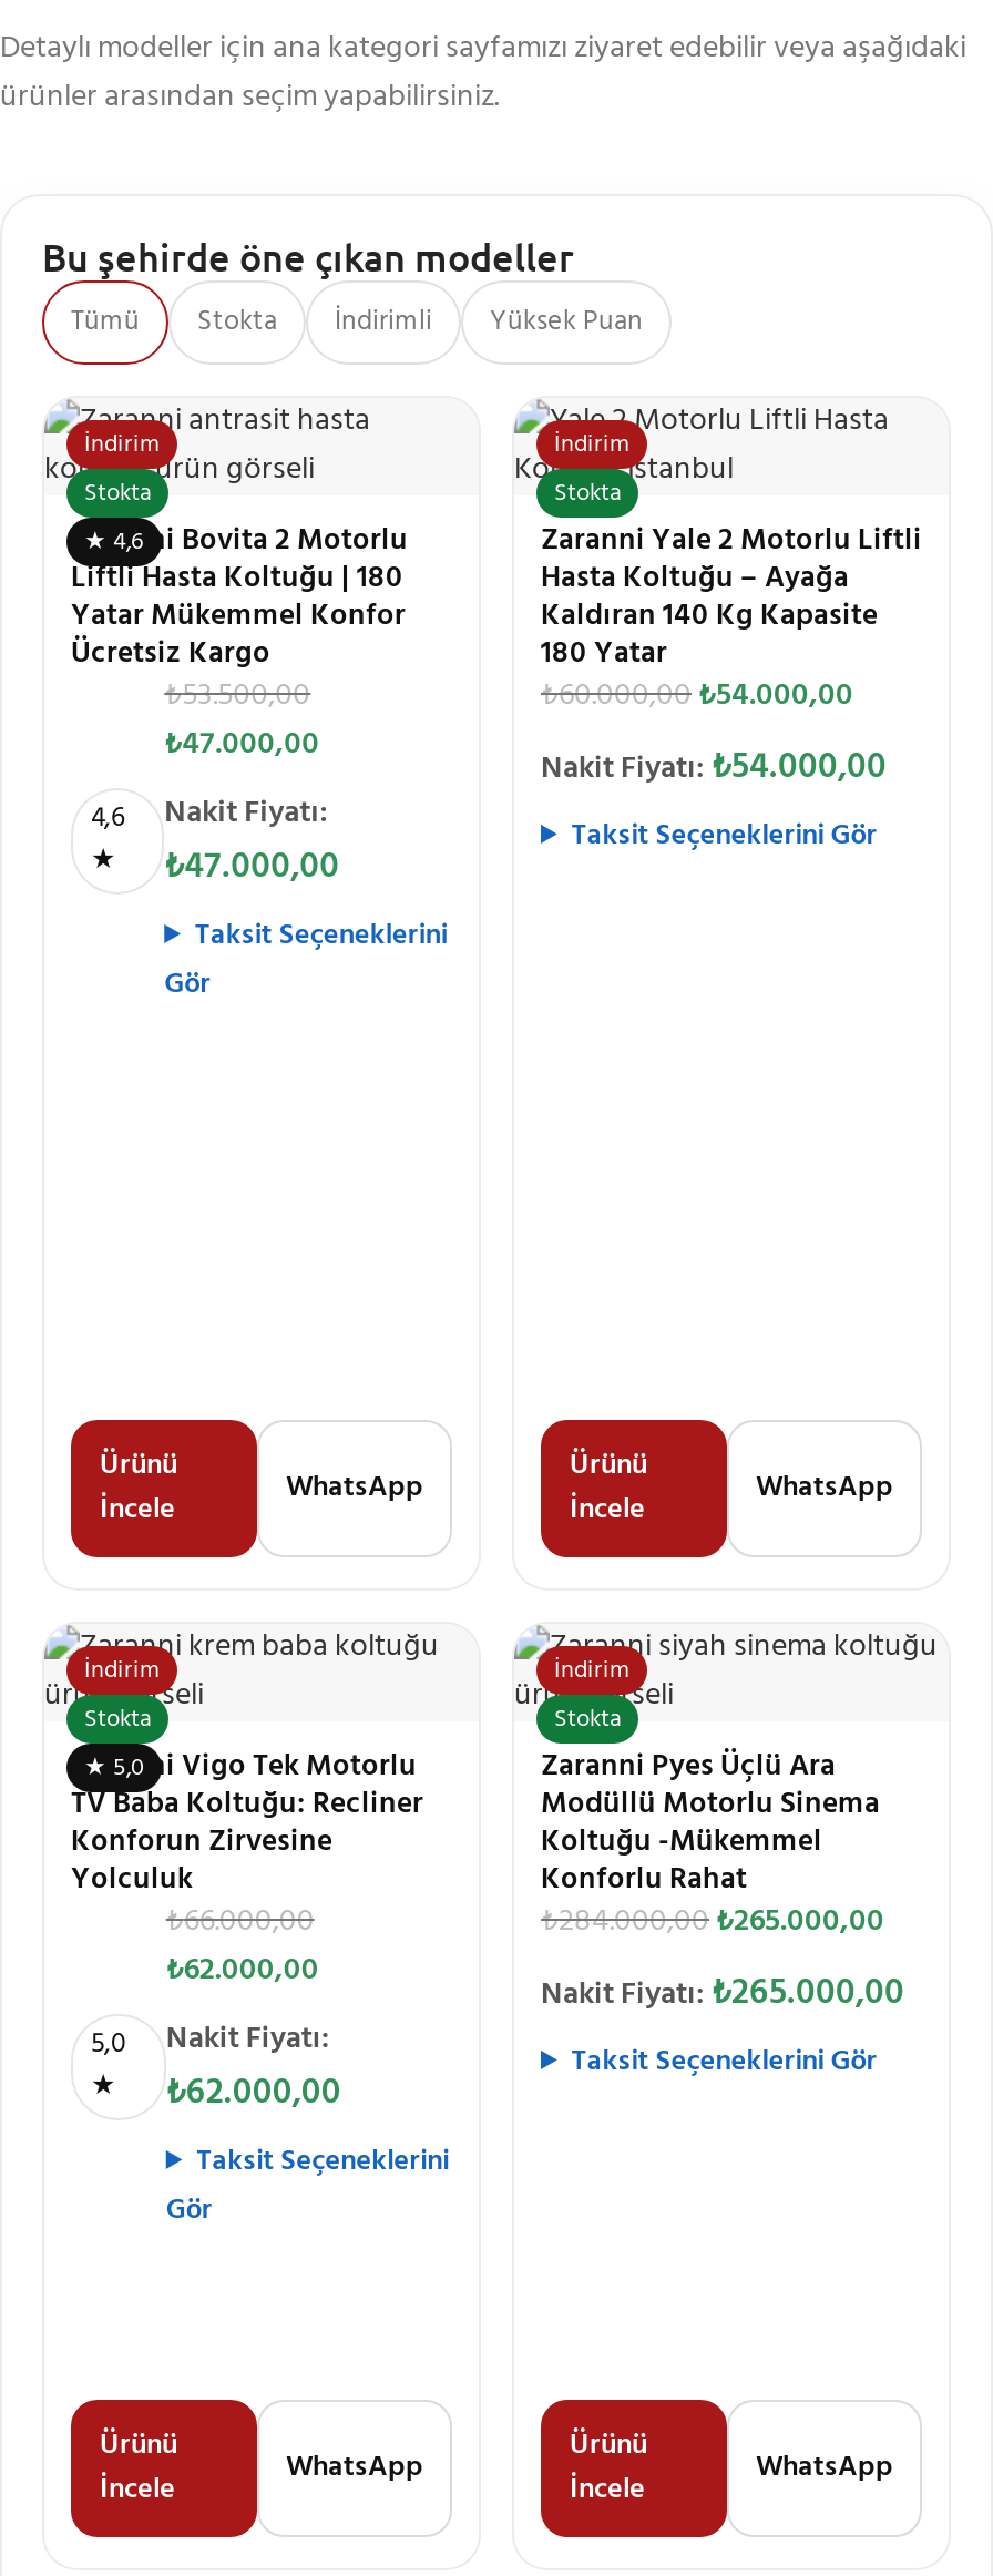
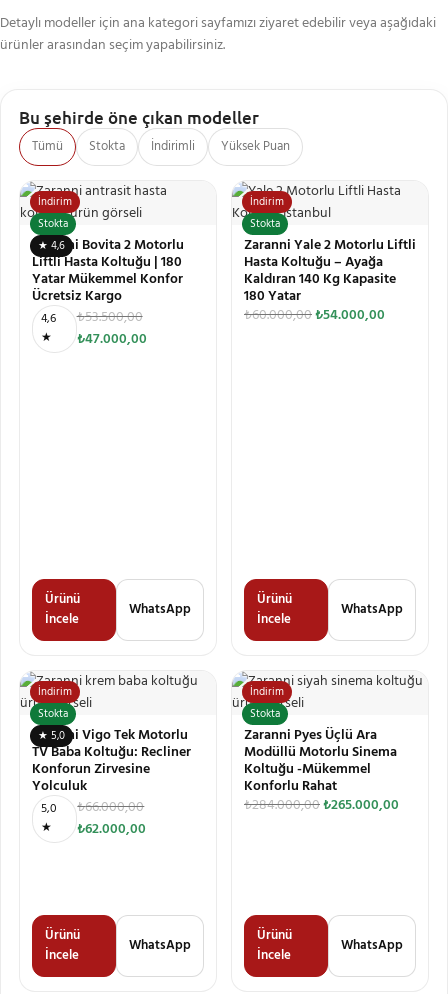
[541,739,887,859] Nakit Fiyatı: ₺54.000,00 | Taksit Seçeneklerini Gör -> none
[164,788,448,1008] Nakit Fiyatı: | ₺47.000,00 | Taksit Seçeneklerini | Gör -> none
[541,1965,904,2085] Nakit Fiyatı: ₺265.000,00 | Taksit Seçeneklerini Gör -> none
[166,2014,449,2233] Nakit Fiyatı: | ₺62.000,00 | Taksit Seçeneklerini | Gör -> none

